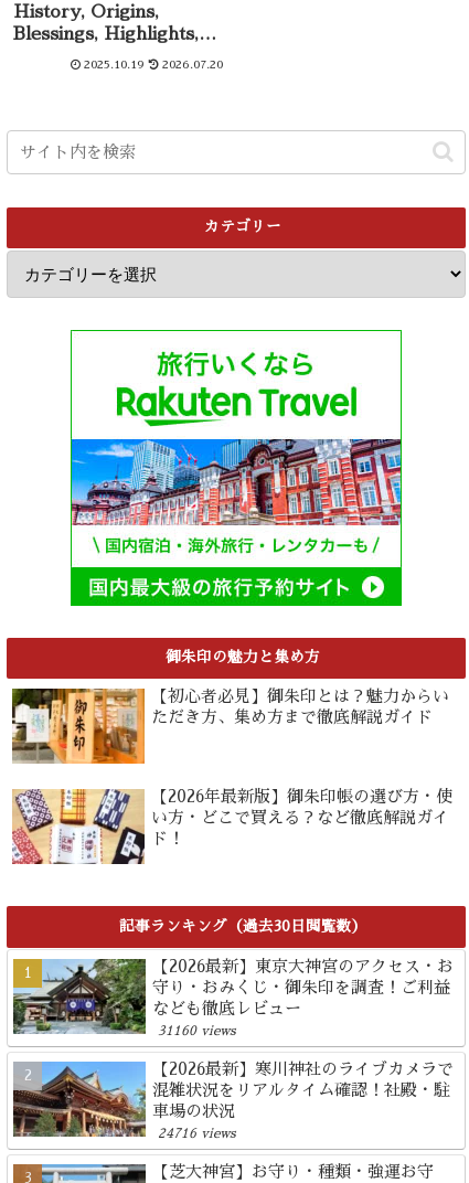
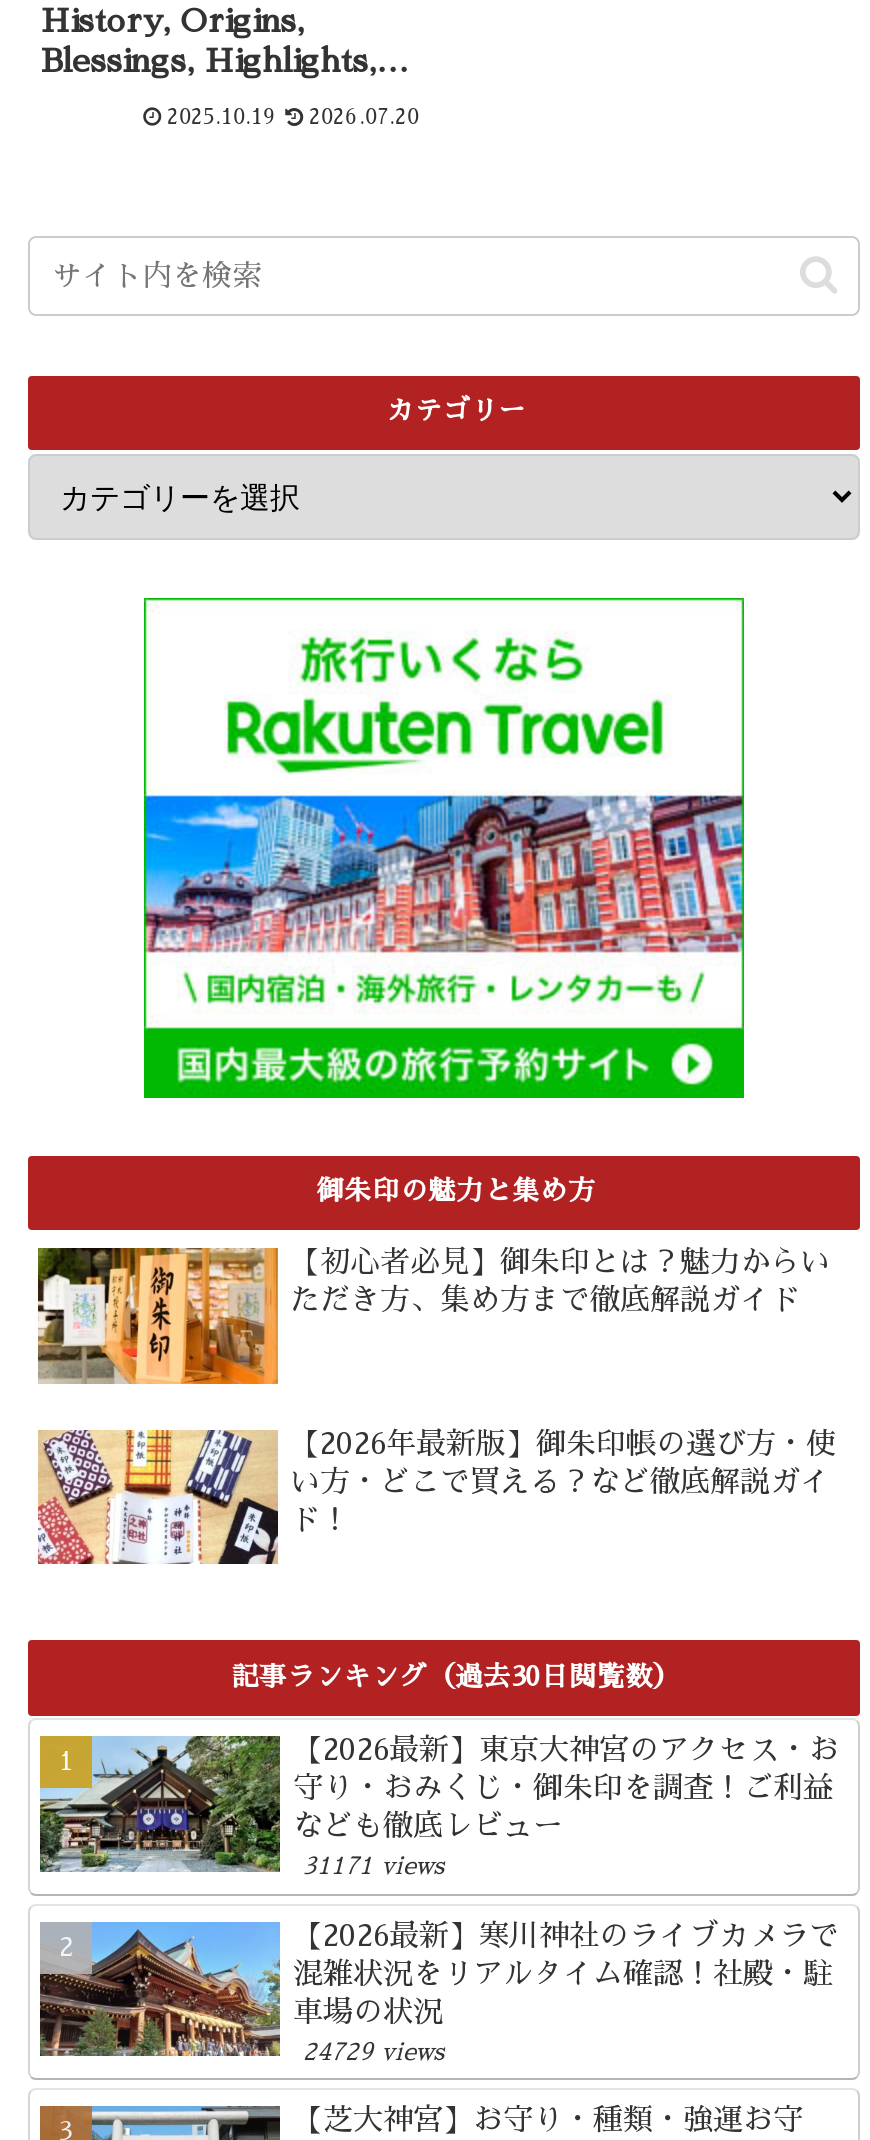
[158,1024,237,1038] 31160 views -> [303,1854,445,1878] 31171 views
[158,1127,237,1140] 24716 views -> [303,2039,445,2063] 24729 views

